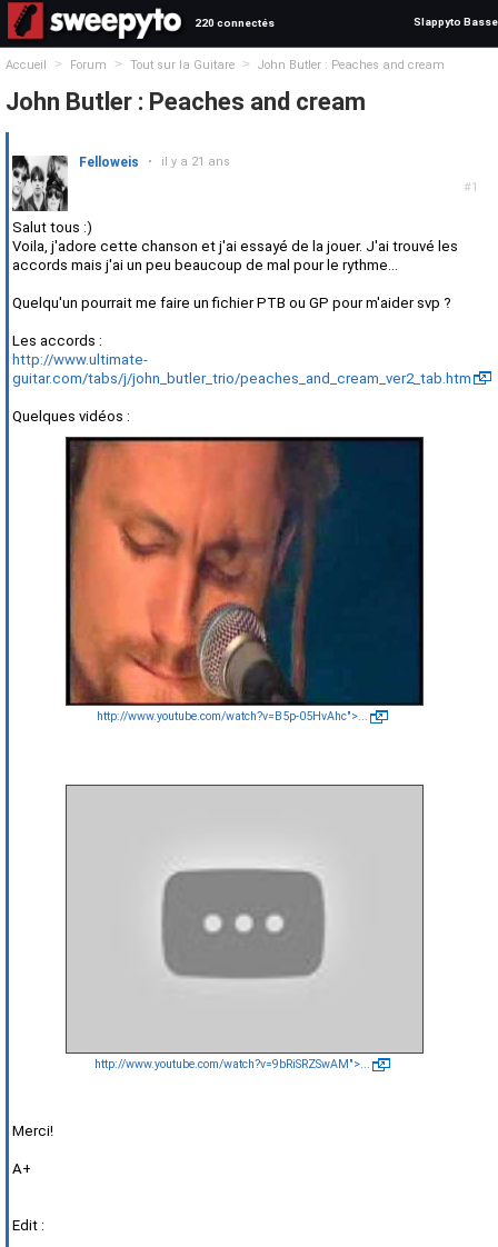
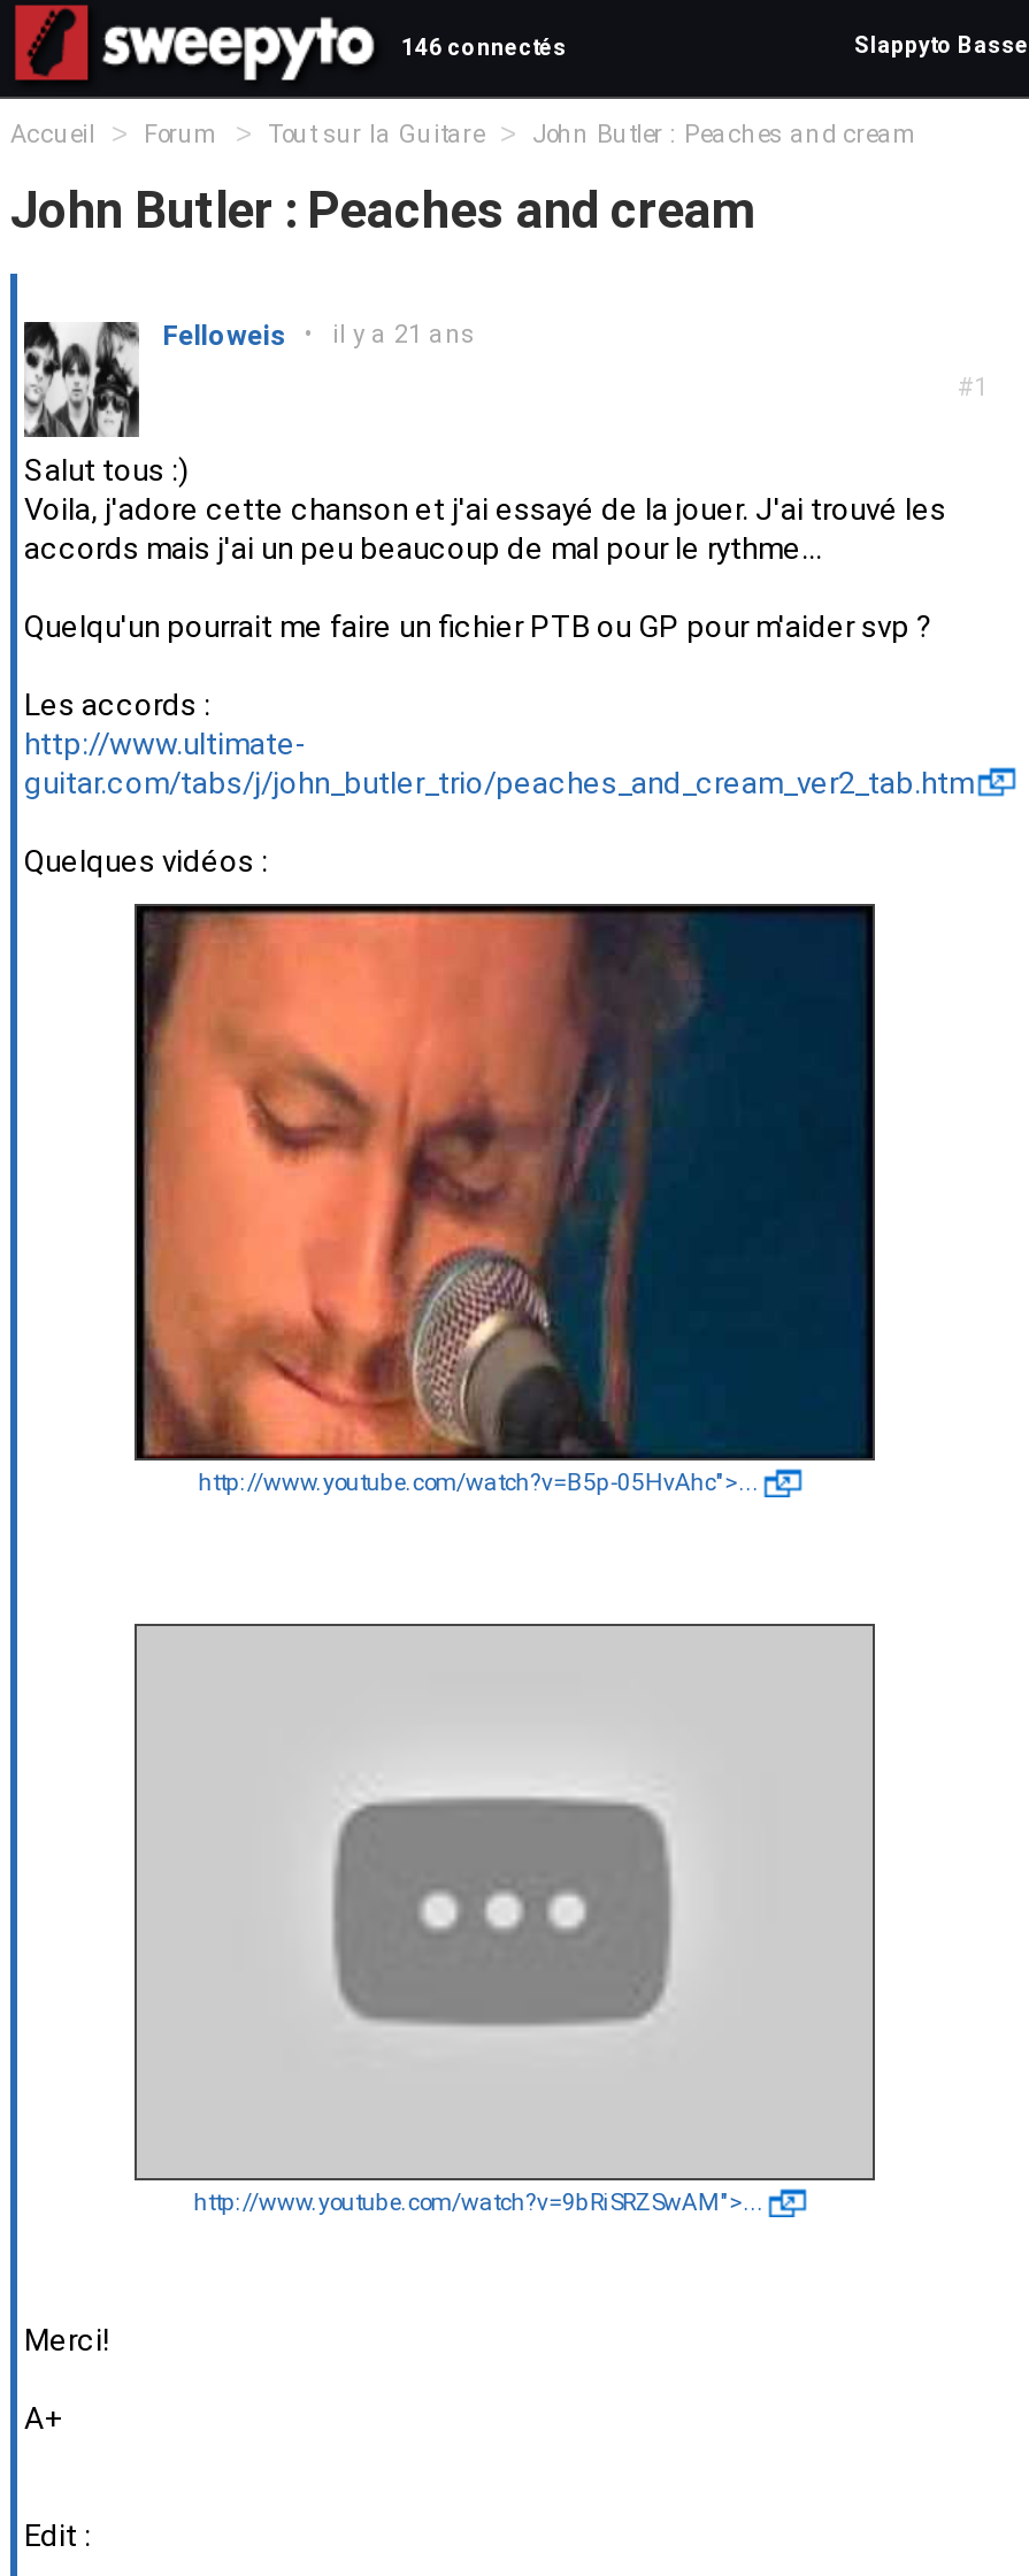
[195,17,275,29] 220 connectés -> [401,34,567,60] 146 connectés

